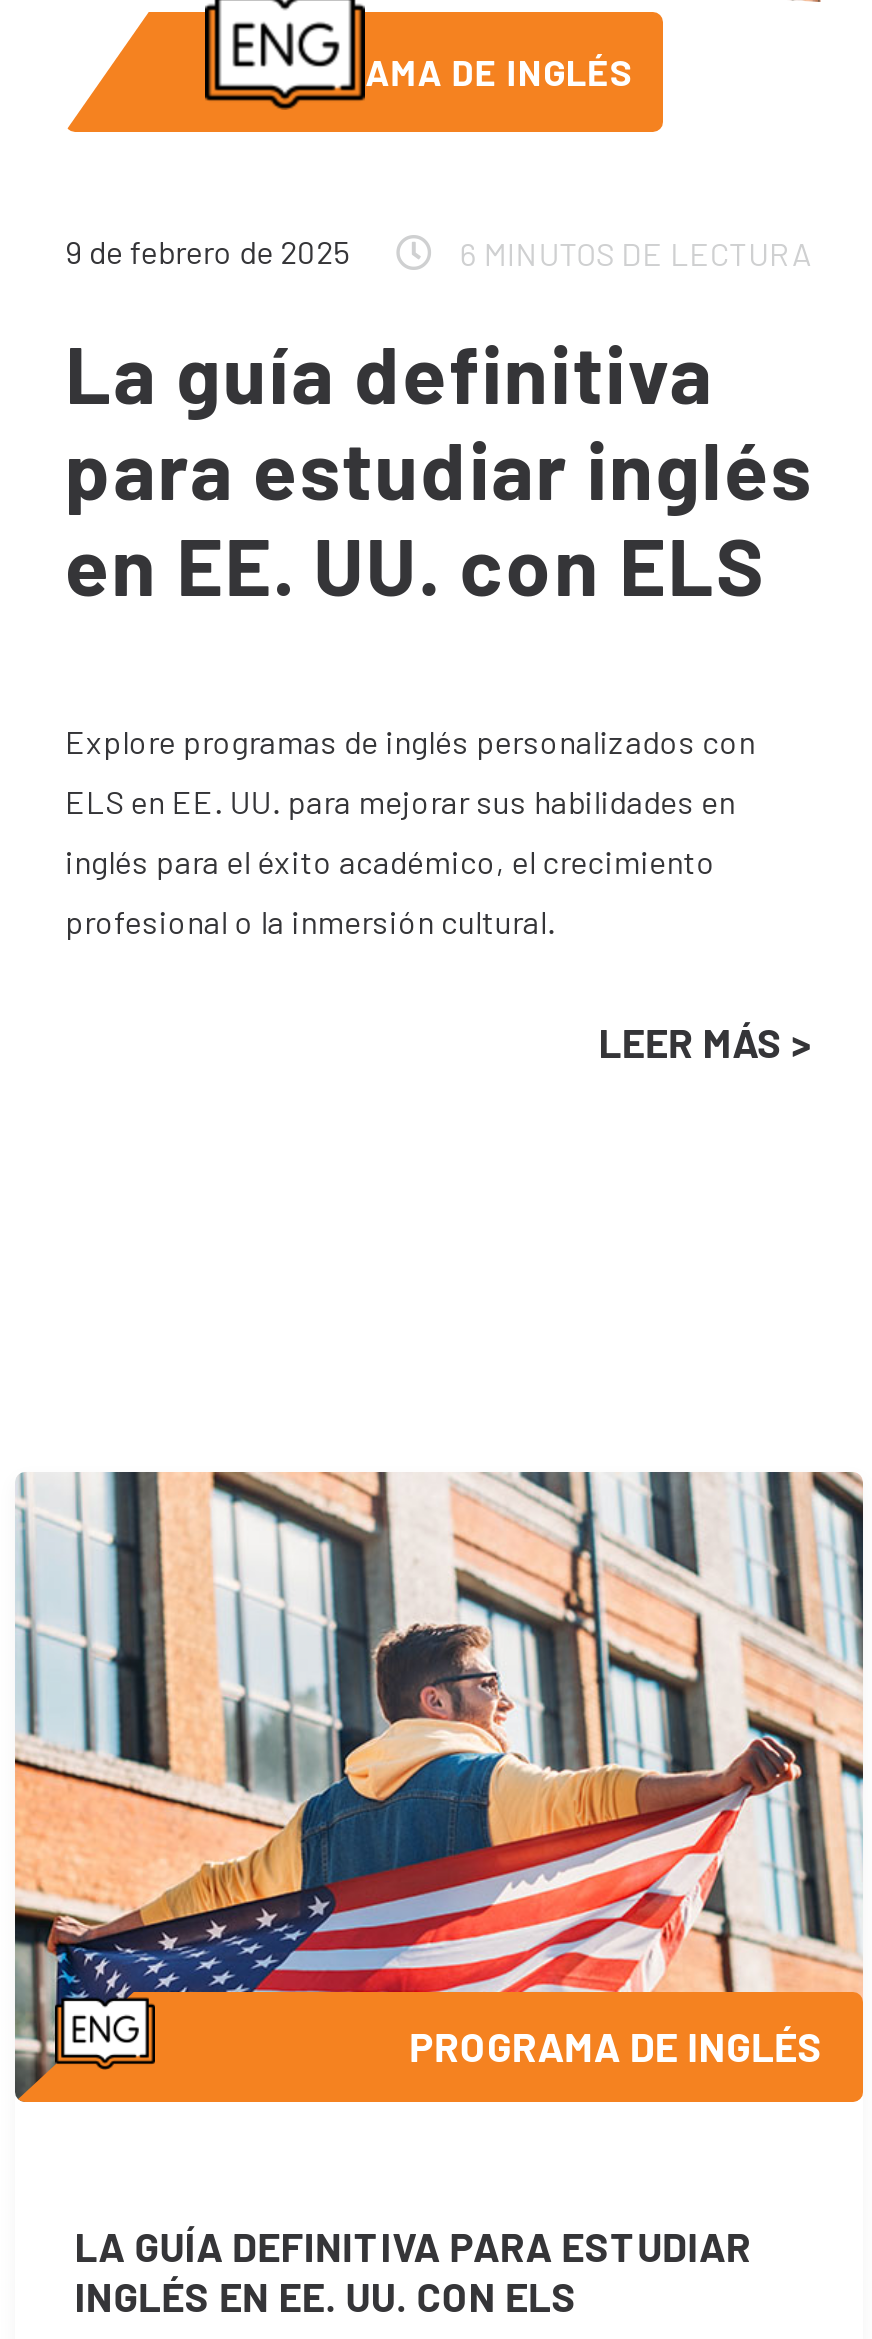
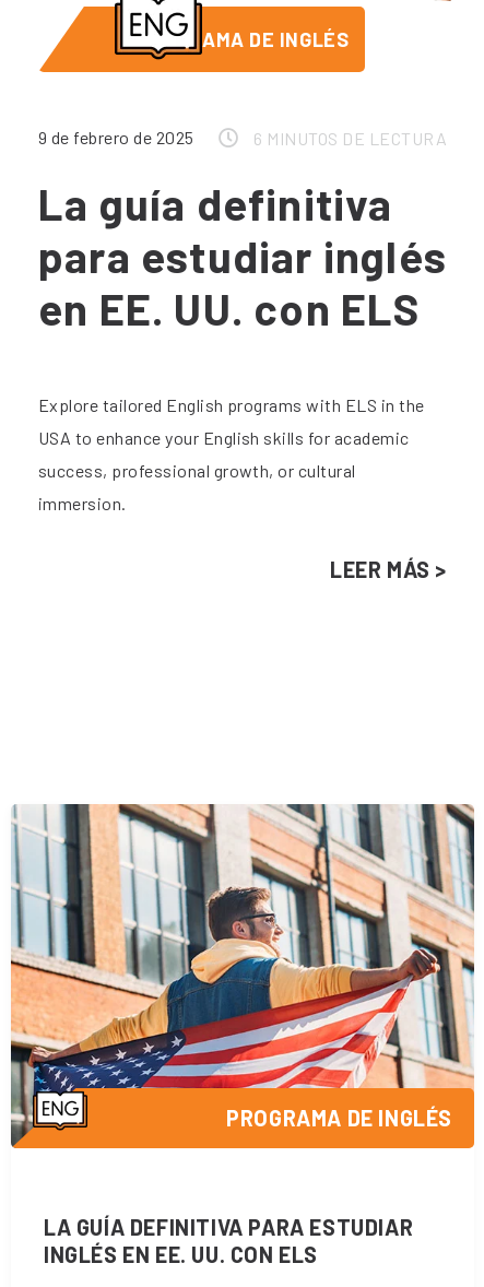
[65,722,755,760] Explore programas de inglés personalizados con -> [38,394,424,415] Explore tailored English programs with ELS in the
[65,782,735,820] ELS en EE. UU. para mejorar sus habilidades en -> [38,427,409,448] USA to enhance your English skills for academic
[65,842,715,880] inglés para el éxito académico, el crecimiento -> [38,460,356,481] success, professional growth, or cultural
[65,902,556,940] profesional o la inmersión cultural. -> [38,493,127,513] immersion.

